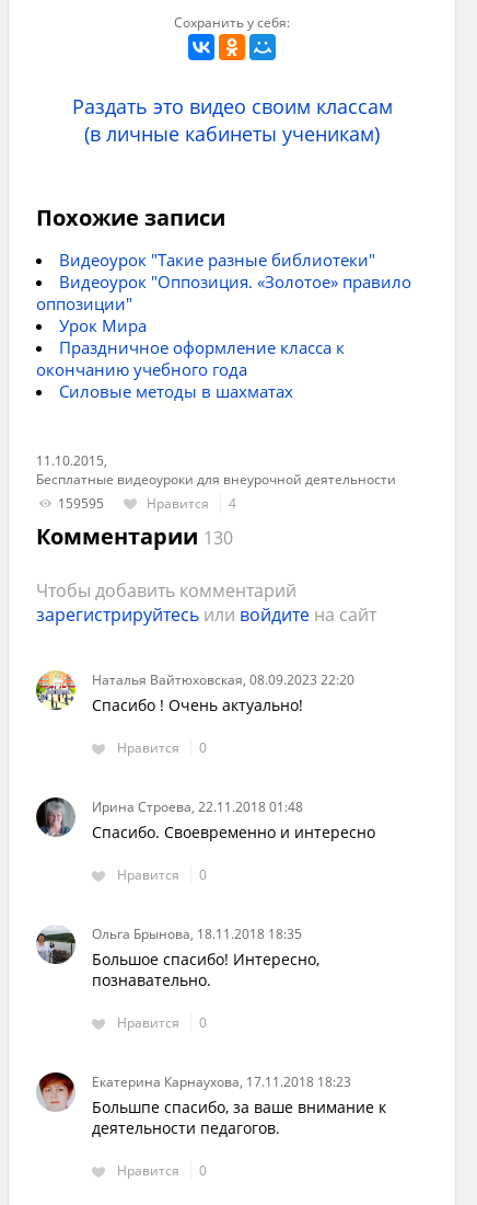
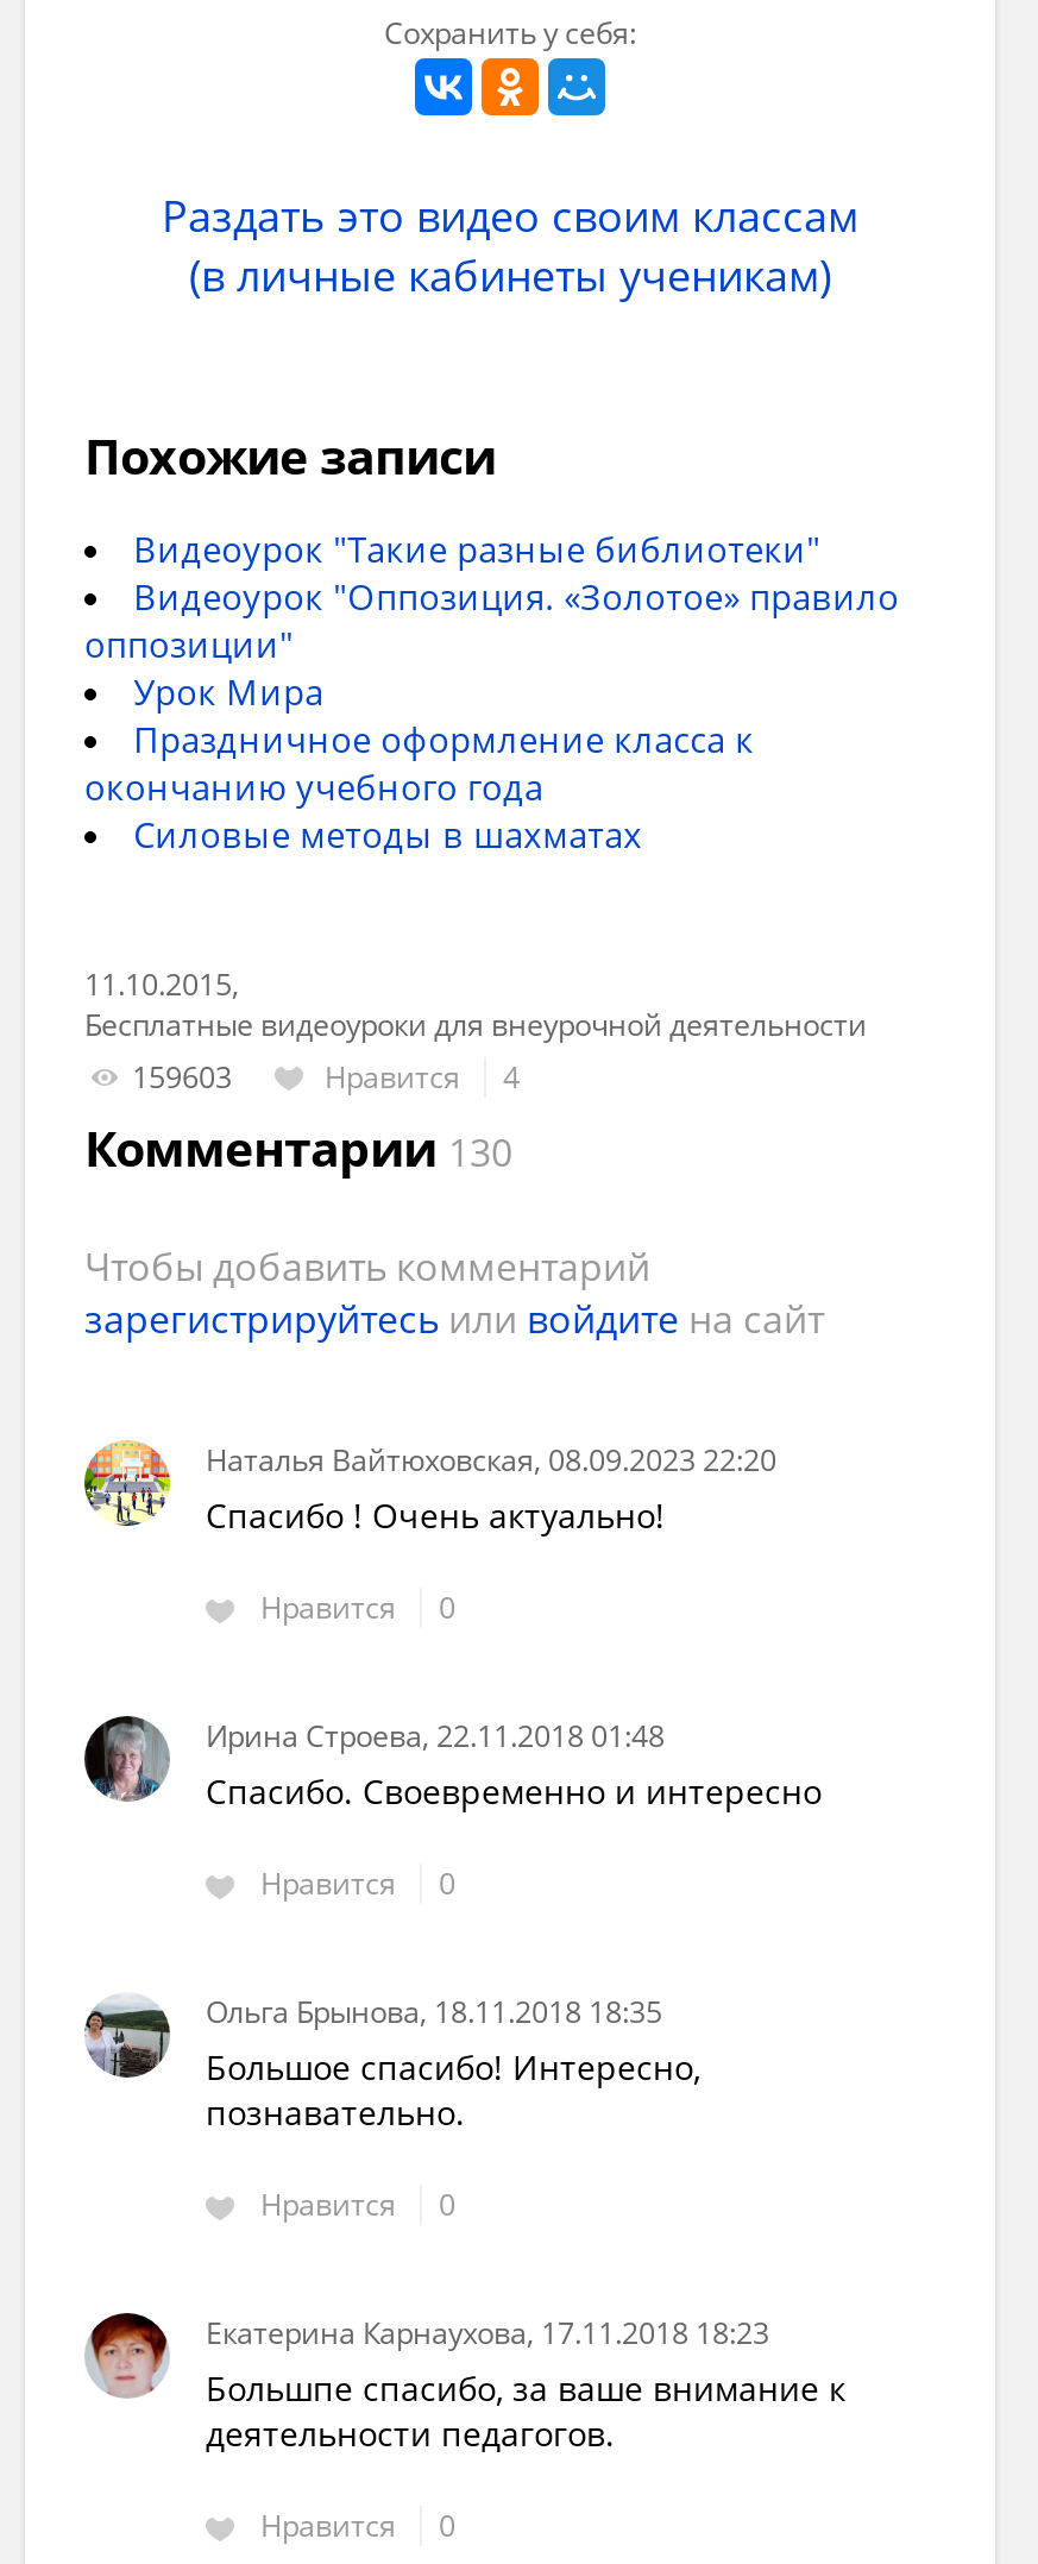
[55,494,104,513] 159595 -> [125,1058,232,1099] 159603

